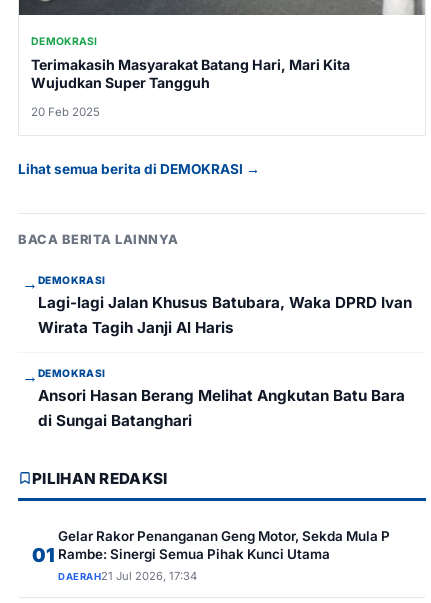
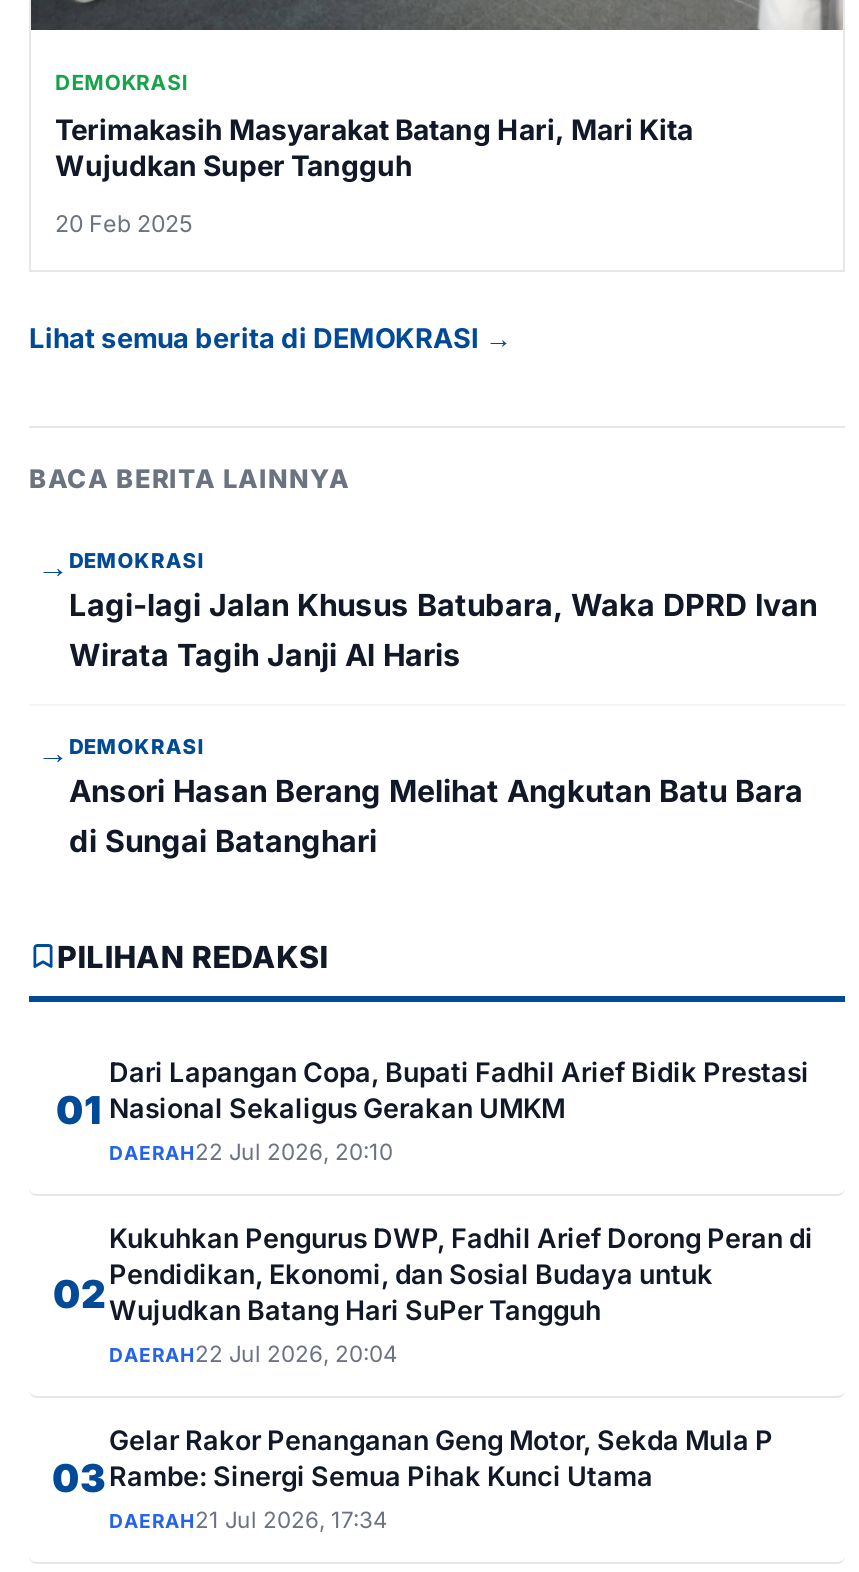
none -> [53,1056,809,1319] Dari Lapangan Copa, Bupati Fadhil Arief Bidik Prestasi | Nasional Sekaligus Gerakan UMKM | DAERAH22 Jul 2026, 20:10 | 02
none -> [52,1222,813,1503] Kukuhkan Pengurus DWP, Fadhil Arief Dorong Peran di | Pendidikan, Ekonomi, dan Sosial Budaya untuk | Wujudkan Batang Hari SuPer Tangguh | DAERAH22 Jul 2026, 20:04 | 03

